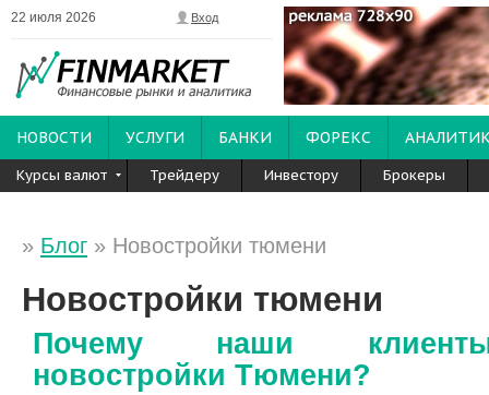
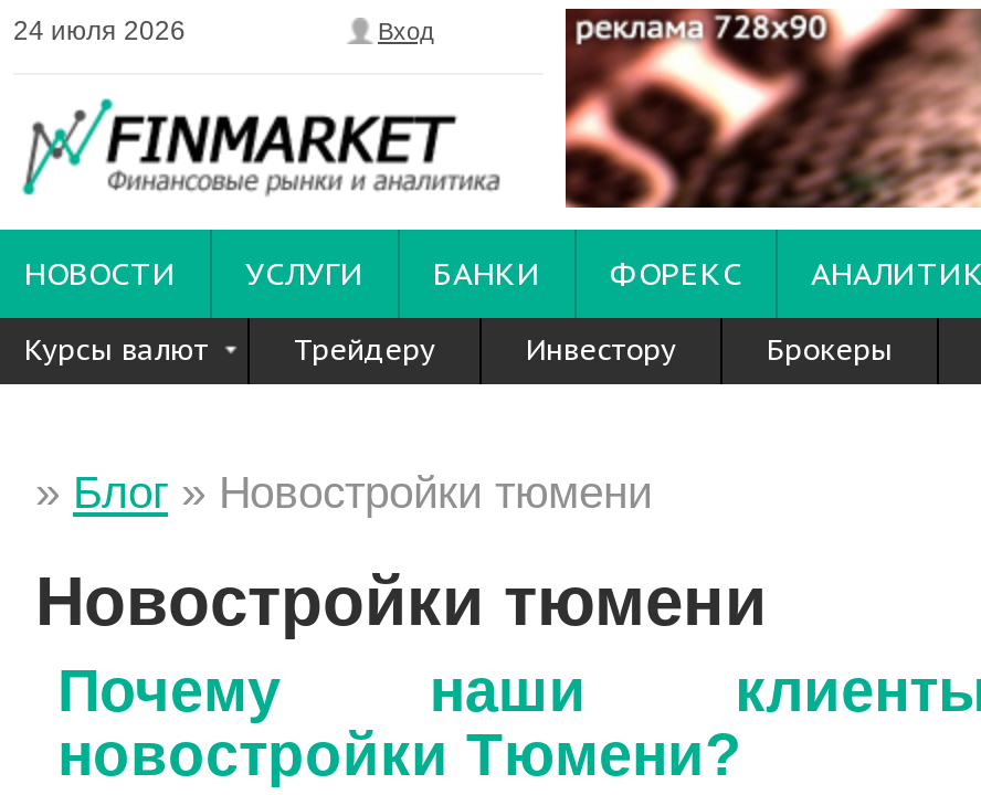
[11,10,96,25] 22 июля 2026 -> [13,15,186,46] 24 июля 2026

